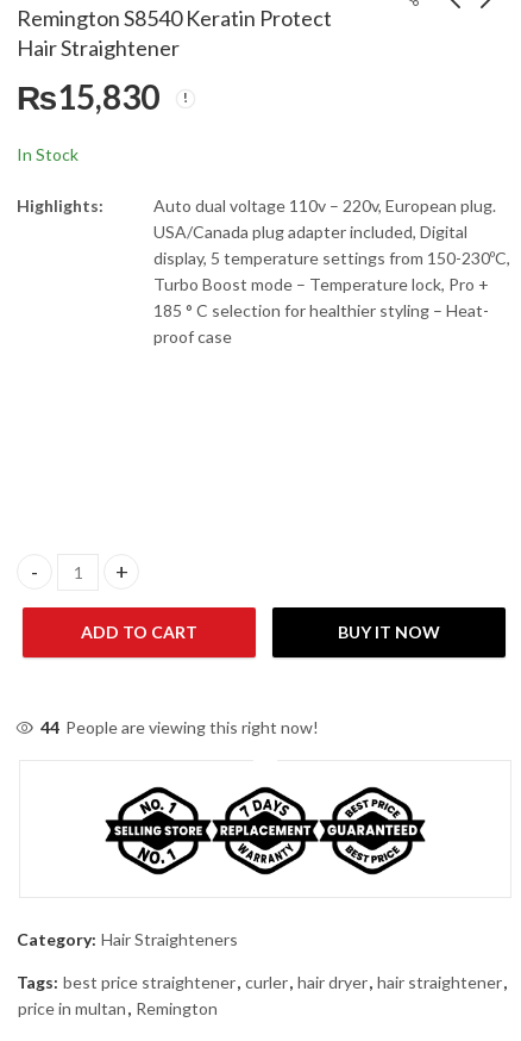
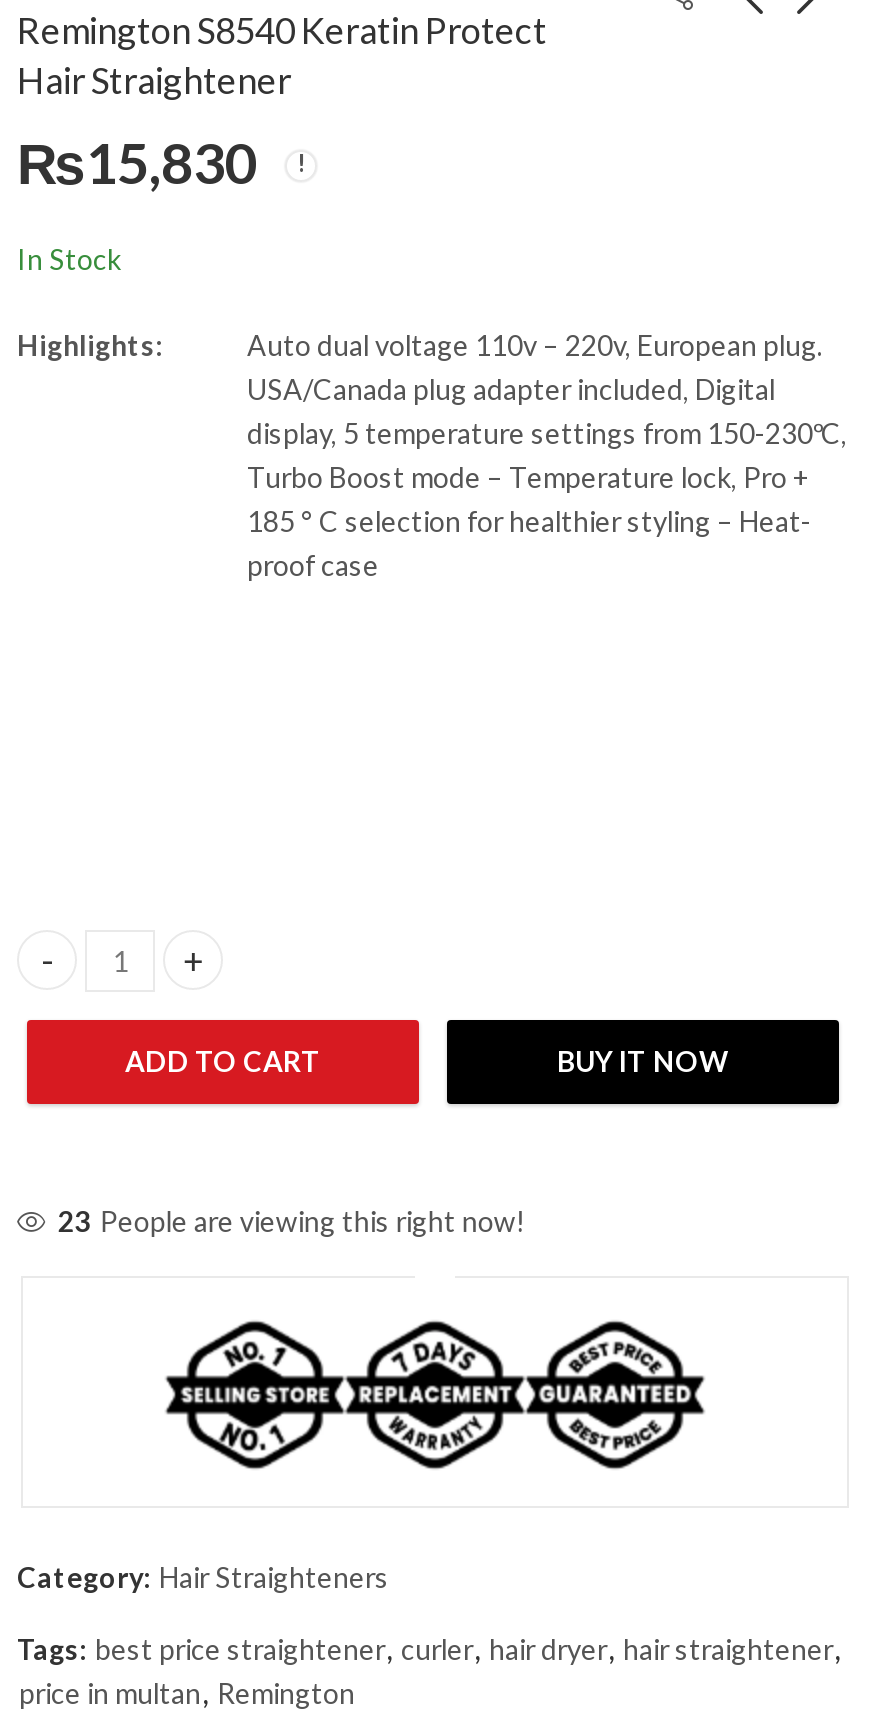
[41,717,319,737] 44 People are viewing this right now! -> [58,1203,526,1237] 23 People are viewing this right now!

